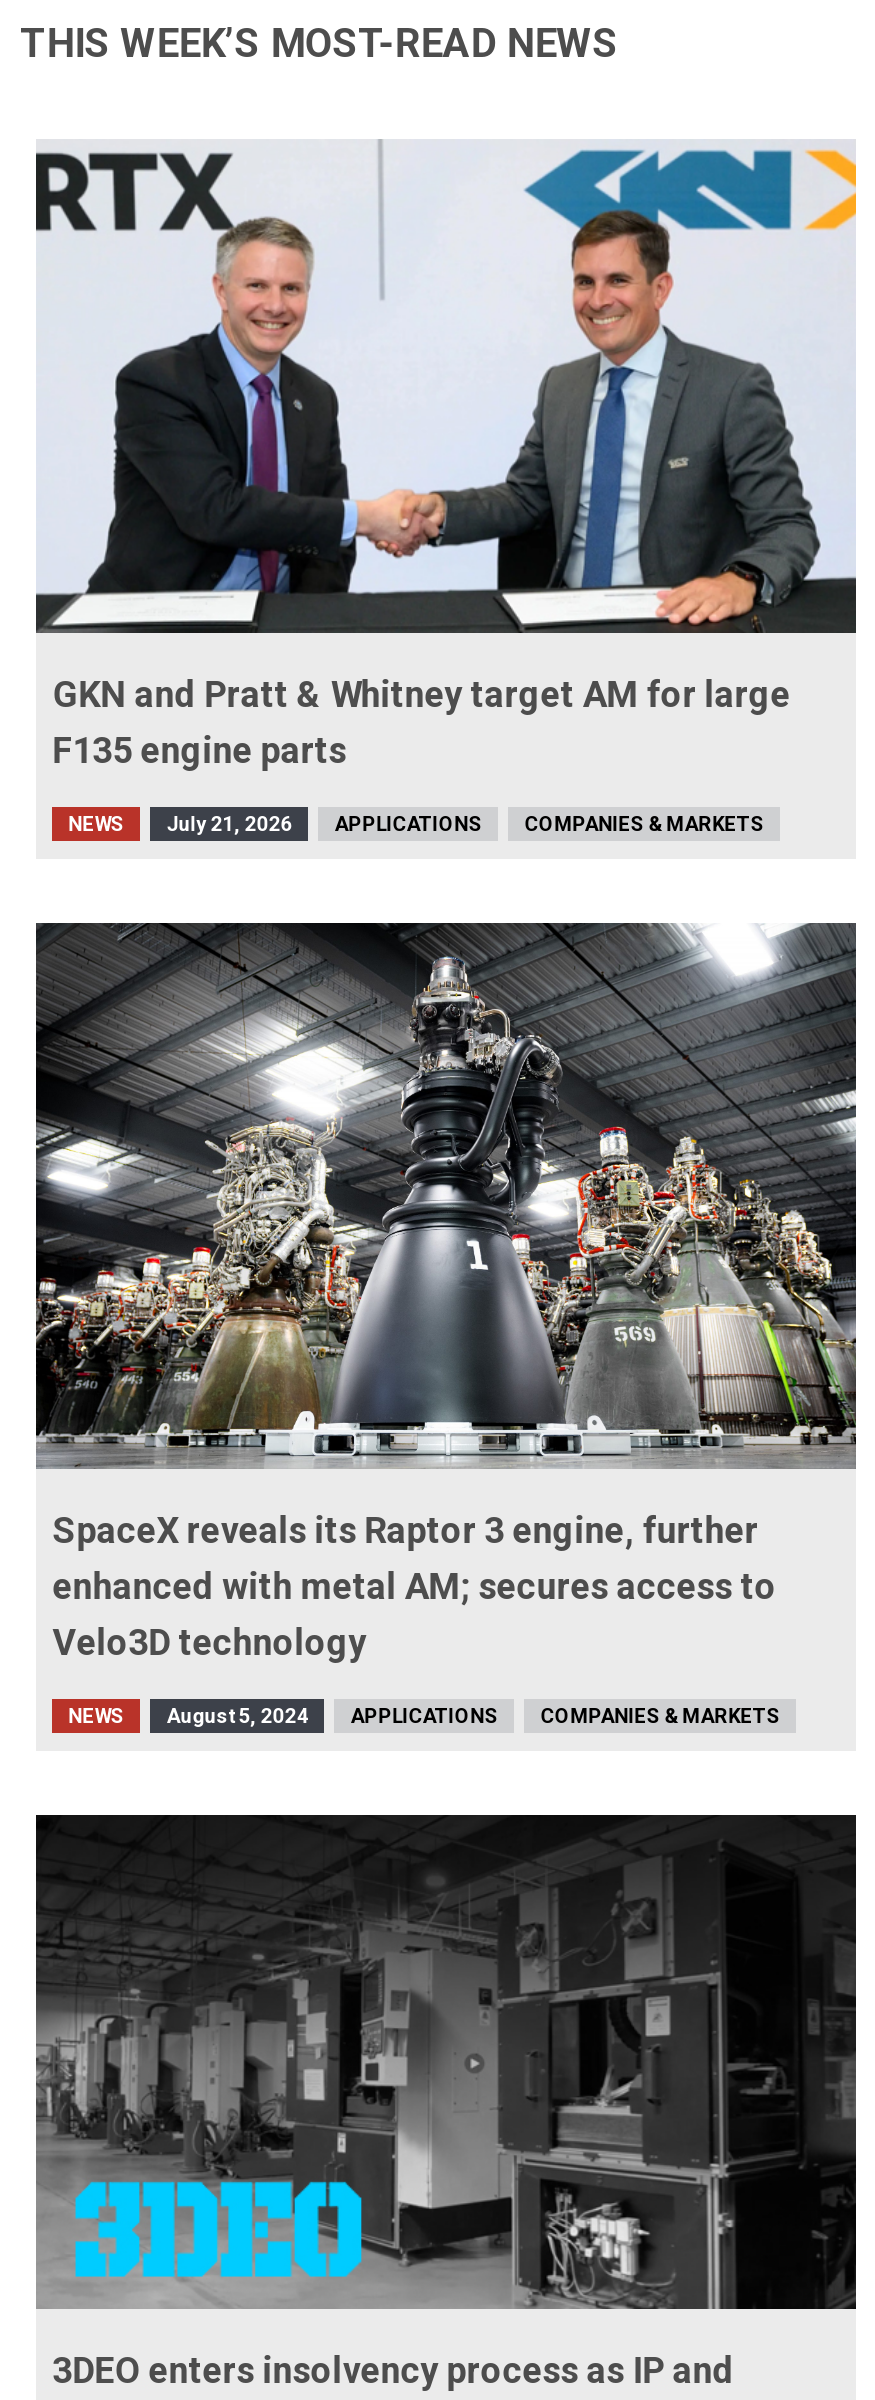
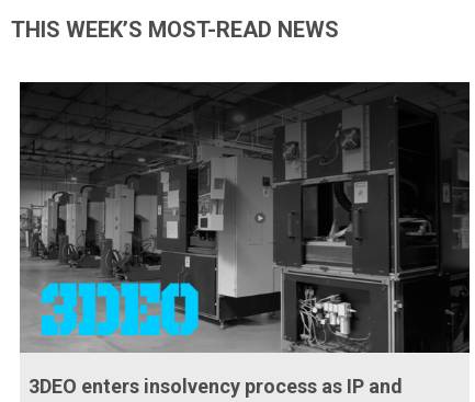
[36,139,858,835] [image] | GKN and Pratt & Whitney target AM for large | F135 engine parts | APPLICATIONS | COMPANIES & MARKETS | NEWS | July 21, 2026 -> none
[34,921,858,1727] [image] | SpaceX reveals its Raptor 3 engine, further | enhanced with metal AM; secures access to | Velo3D technology | APPLICATIONS | COMPANIES & MARKETS | NEWS | August 5, 2024 -> none

